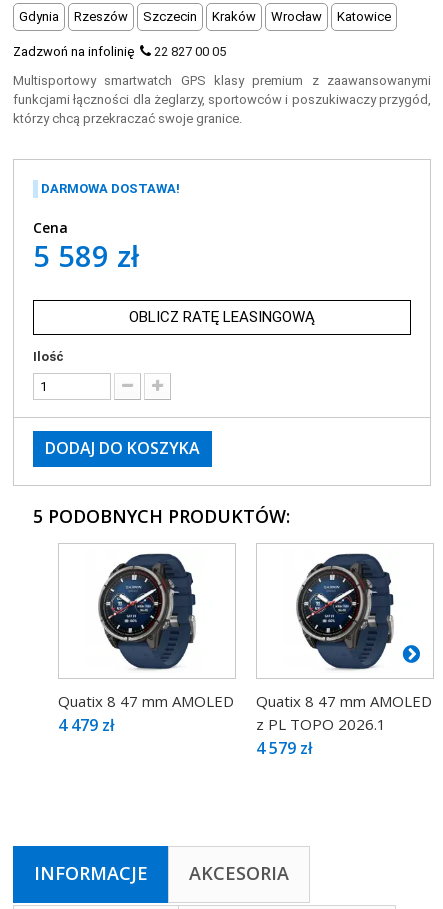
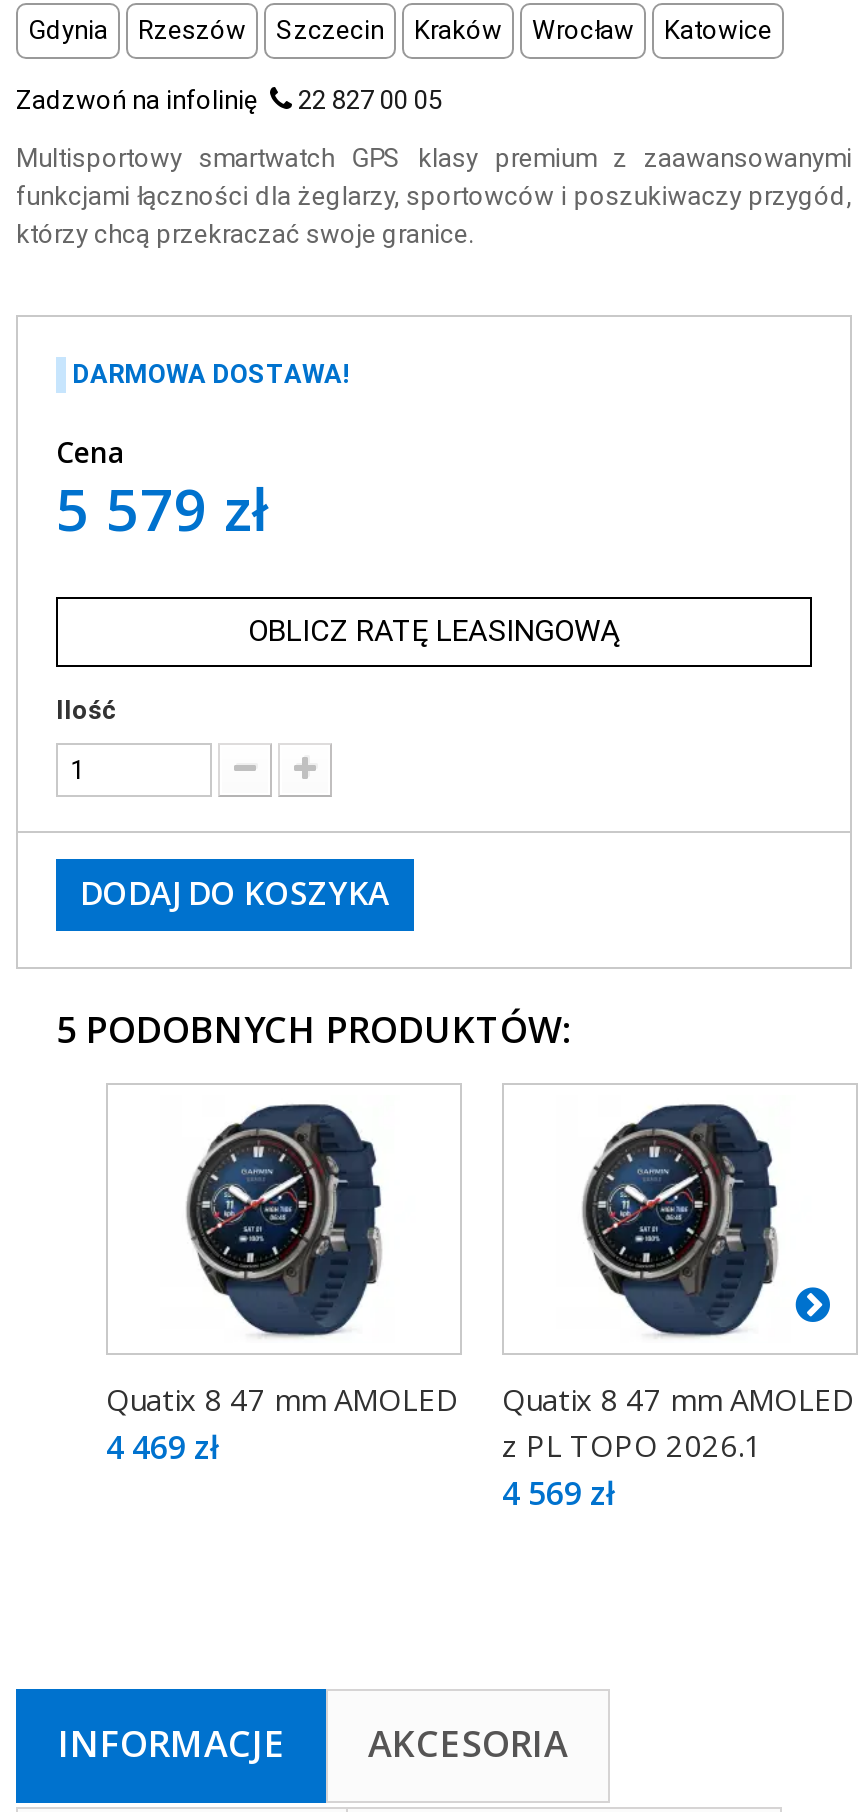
[33,236,139,275] 5 589 zł -> [56,468,268,546] 5 579 zł
[58,714,114,736] 4 479 zł -> [106,1424,218,1468] 4 469 zł
[256,737,312,759] 4 579 zł -> [502,1470,614,1514] 4 569 zł

